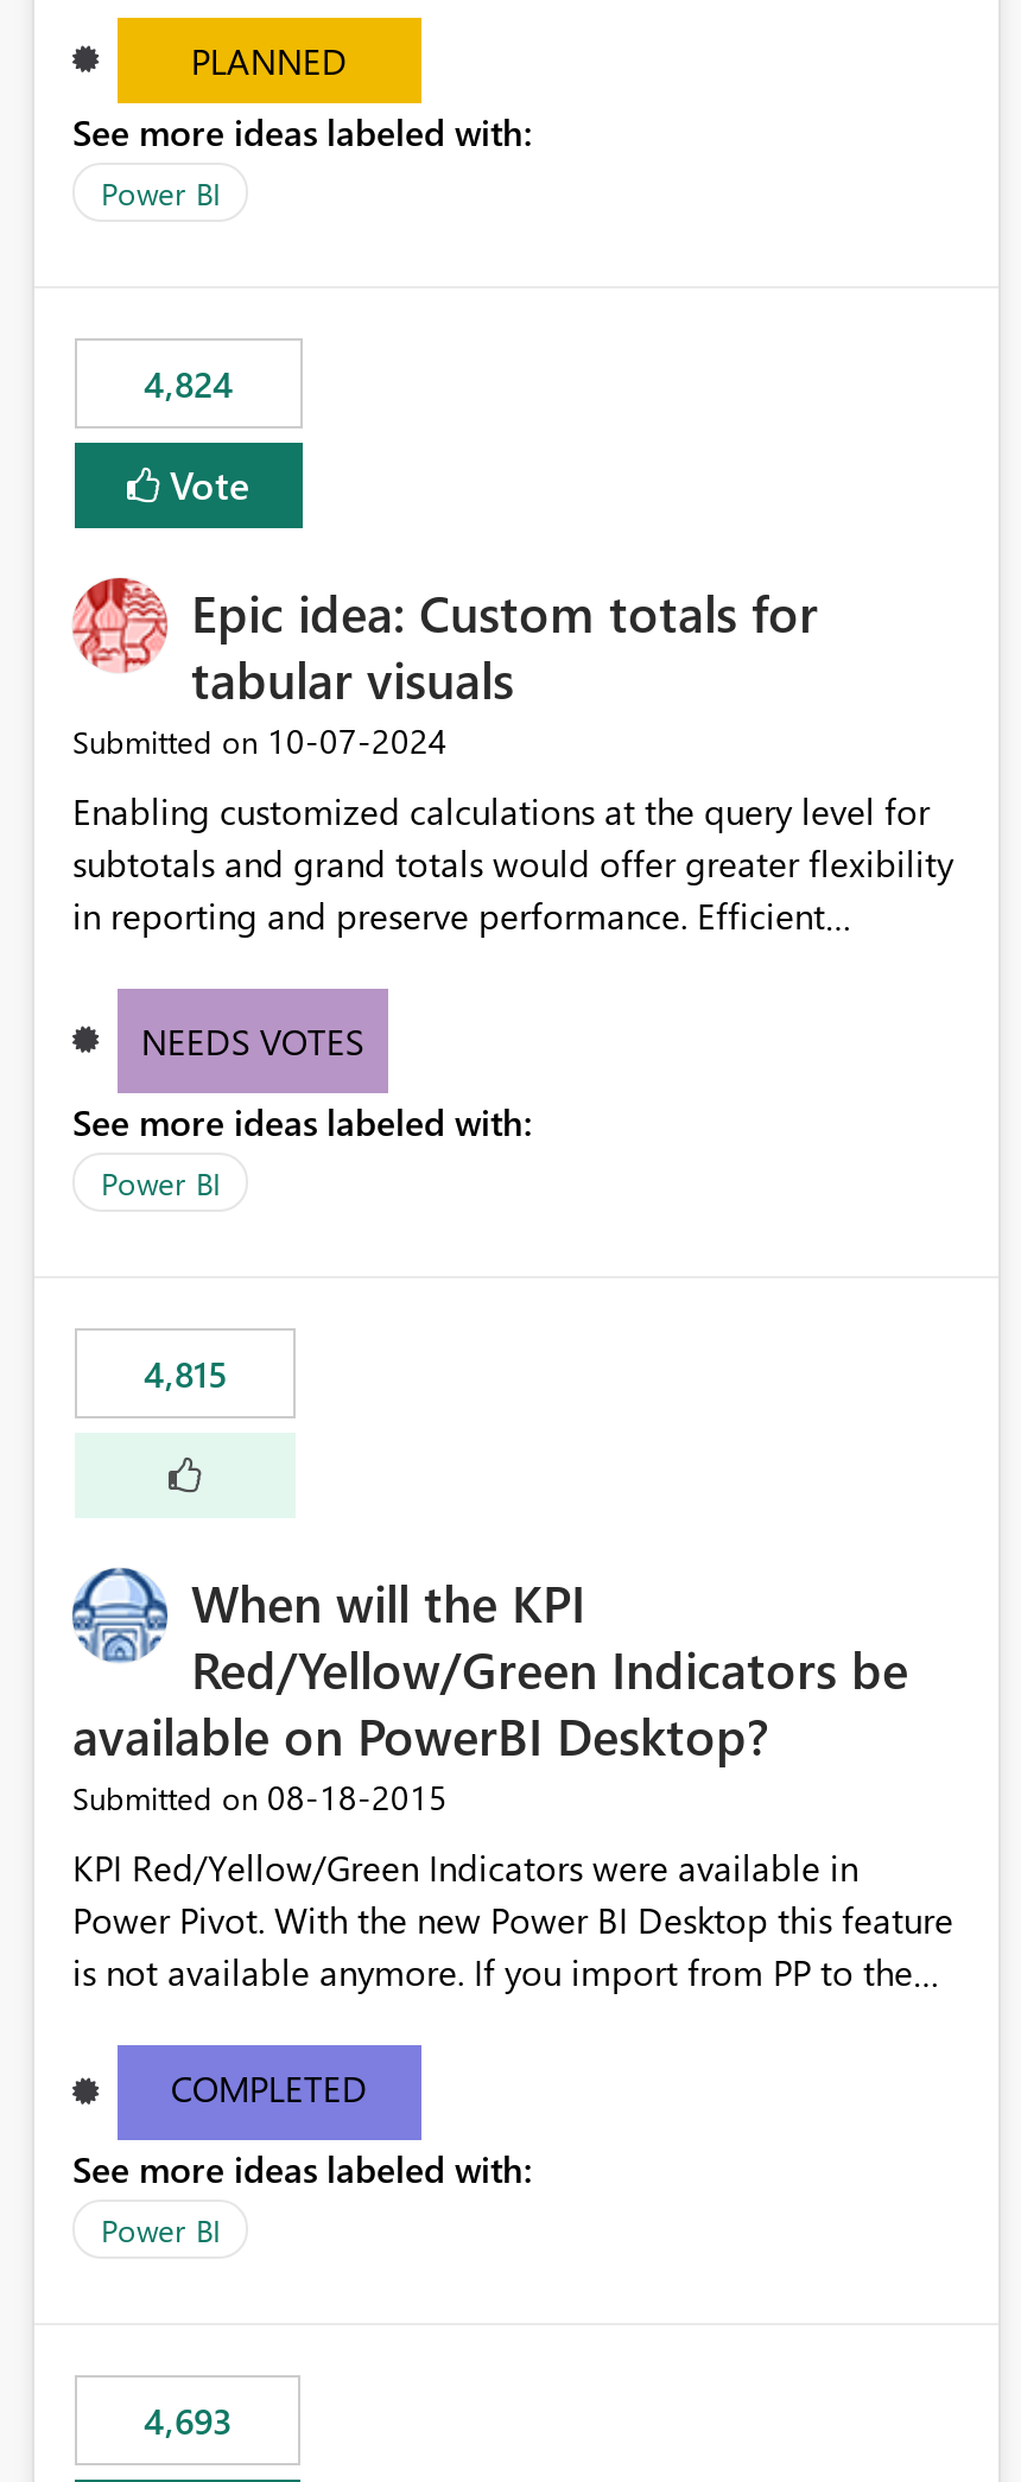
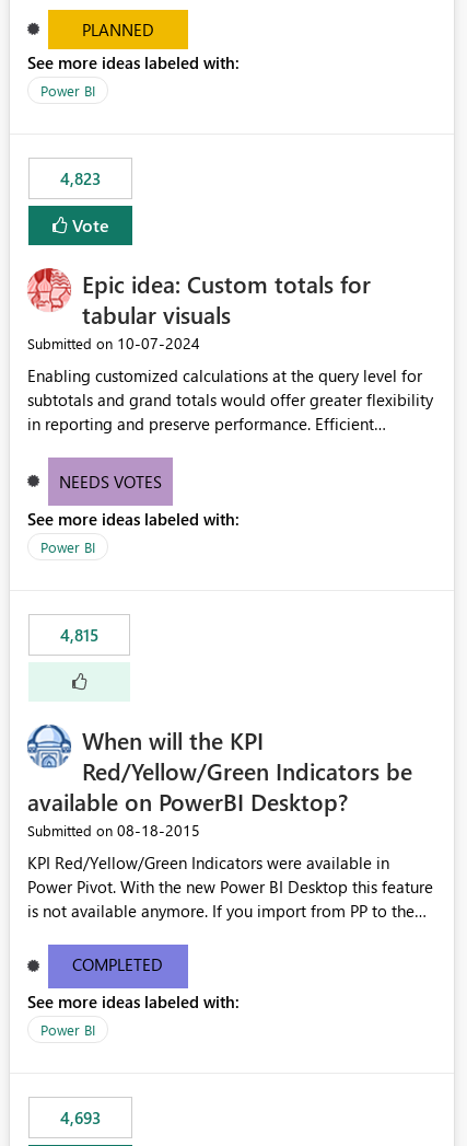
[144,361,234,408] 4,824 -> [60,168,101,190] 4,823

